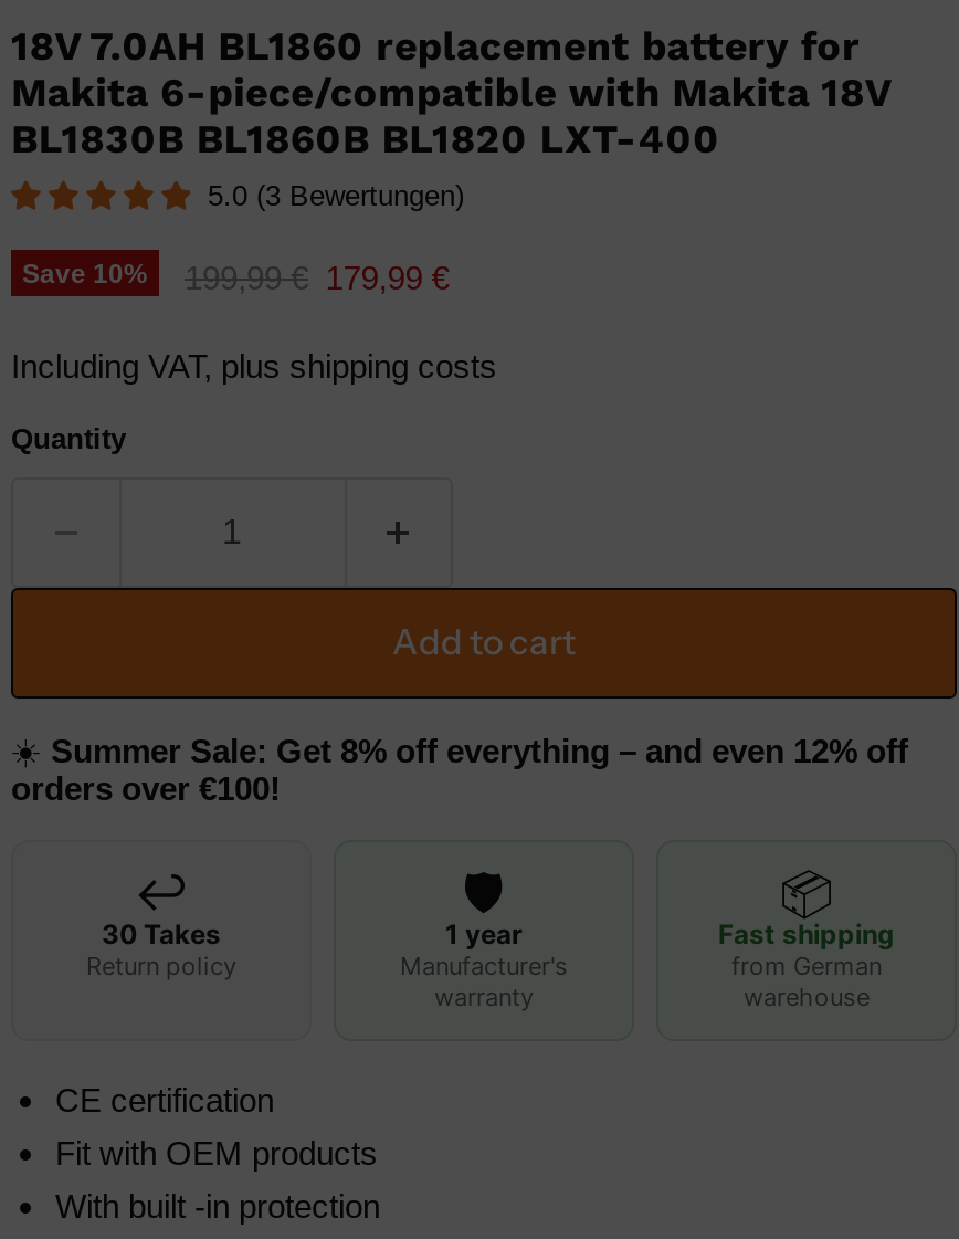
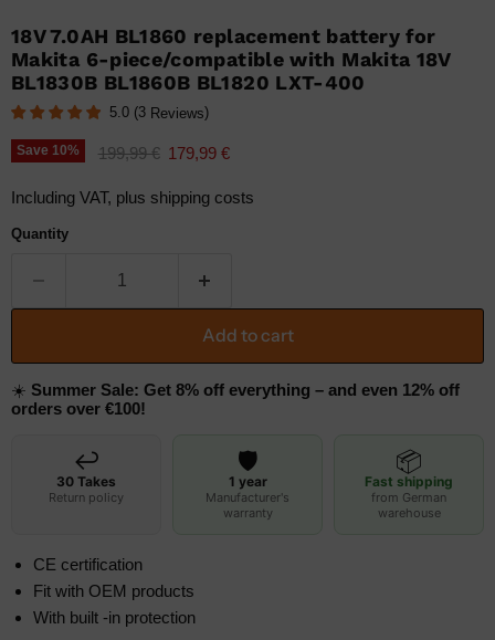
[208,179,464,213] 5.0 (3 Bewertungen) -> [109,104,209,121] 5.0 (3 Reviews)

